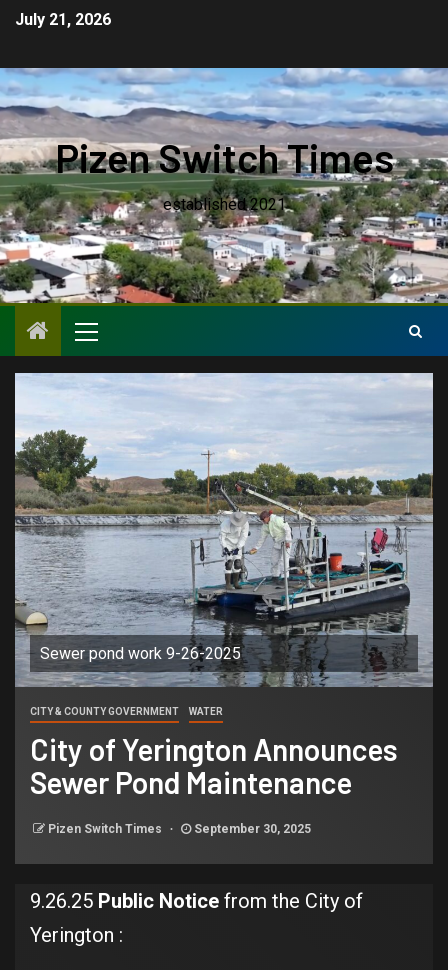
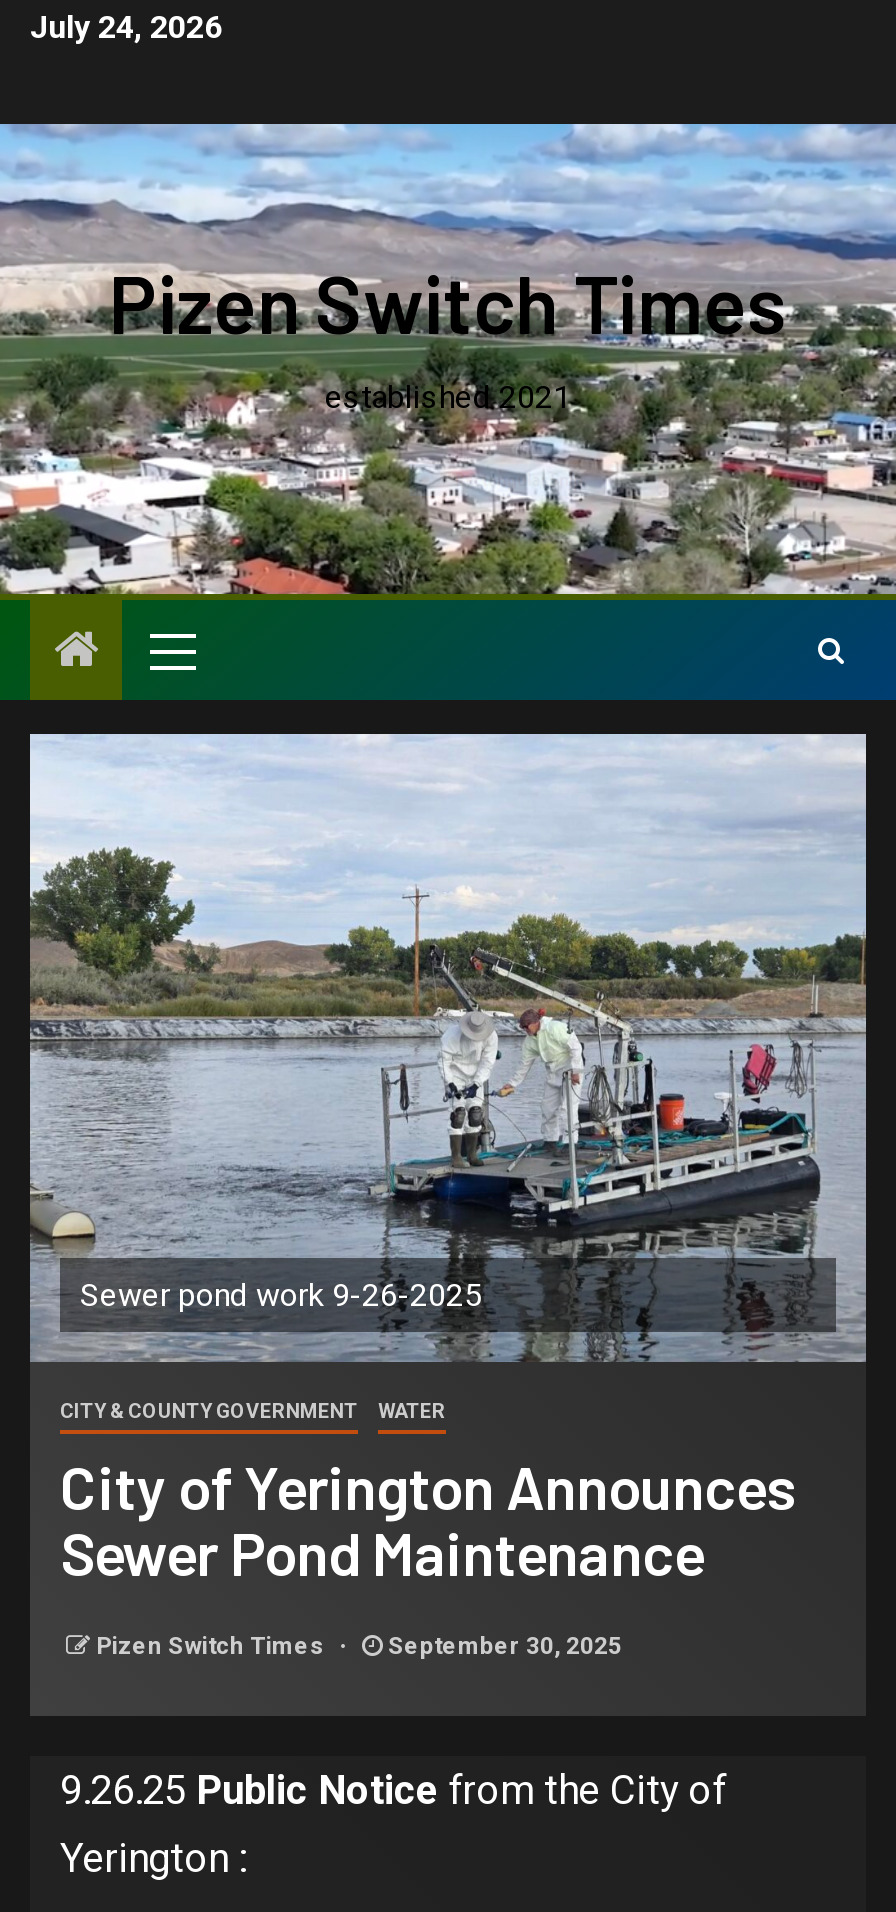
[15,10,111,29] July 21, 2026 -> [30,9,222,47] July 24, 2026

